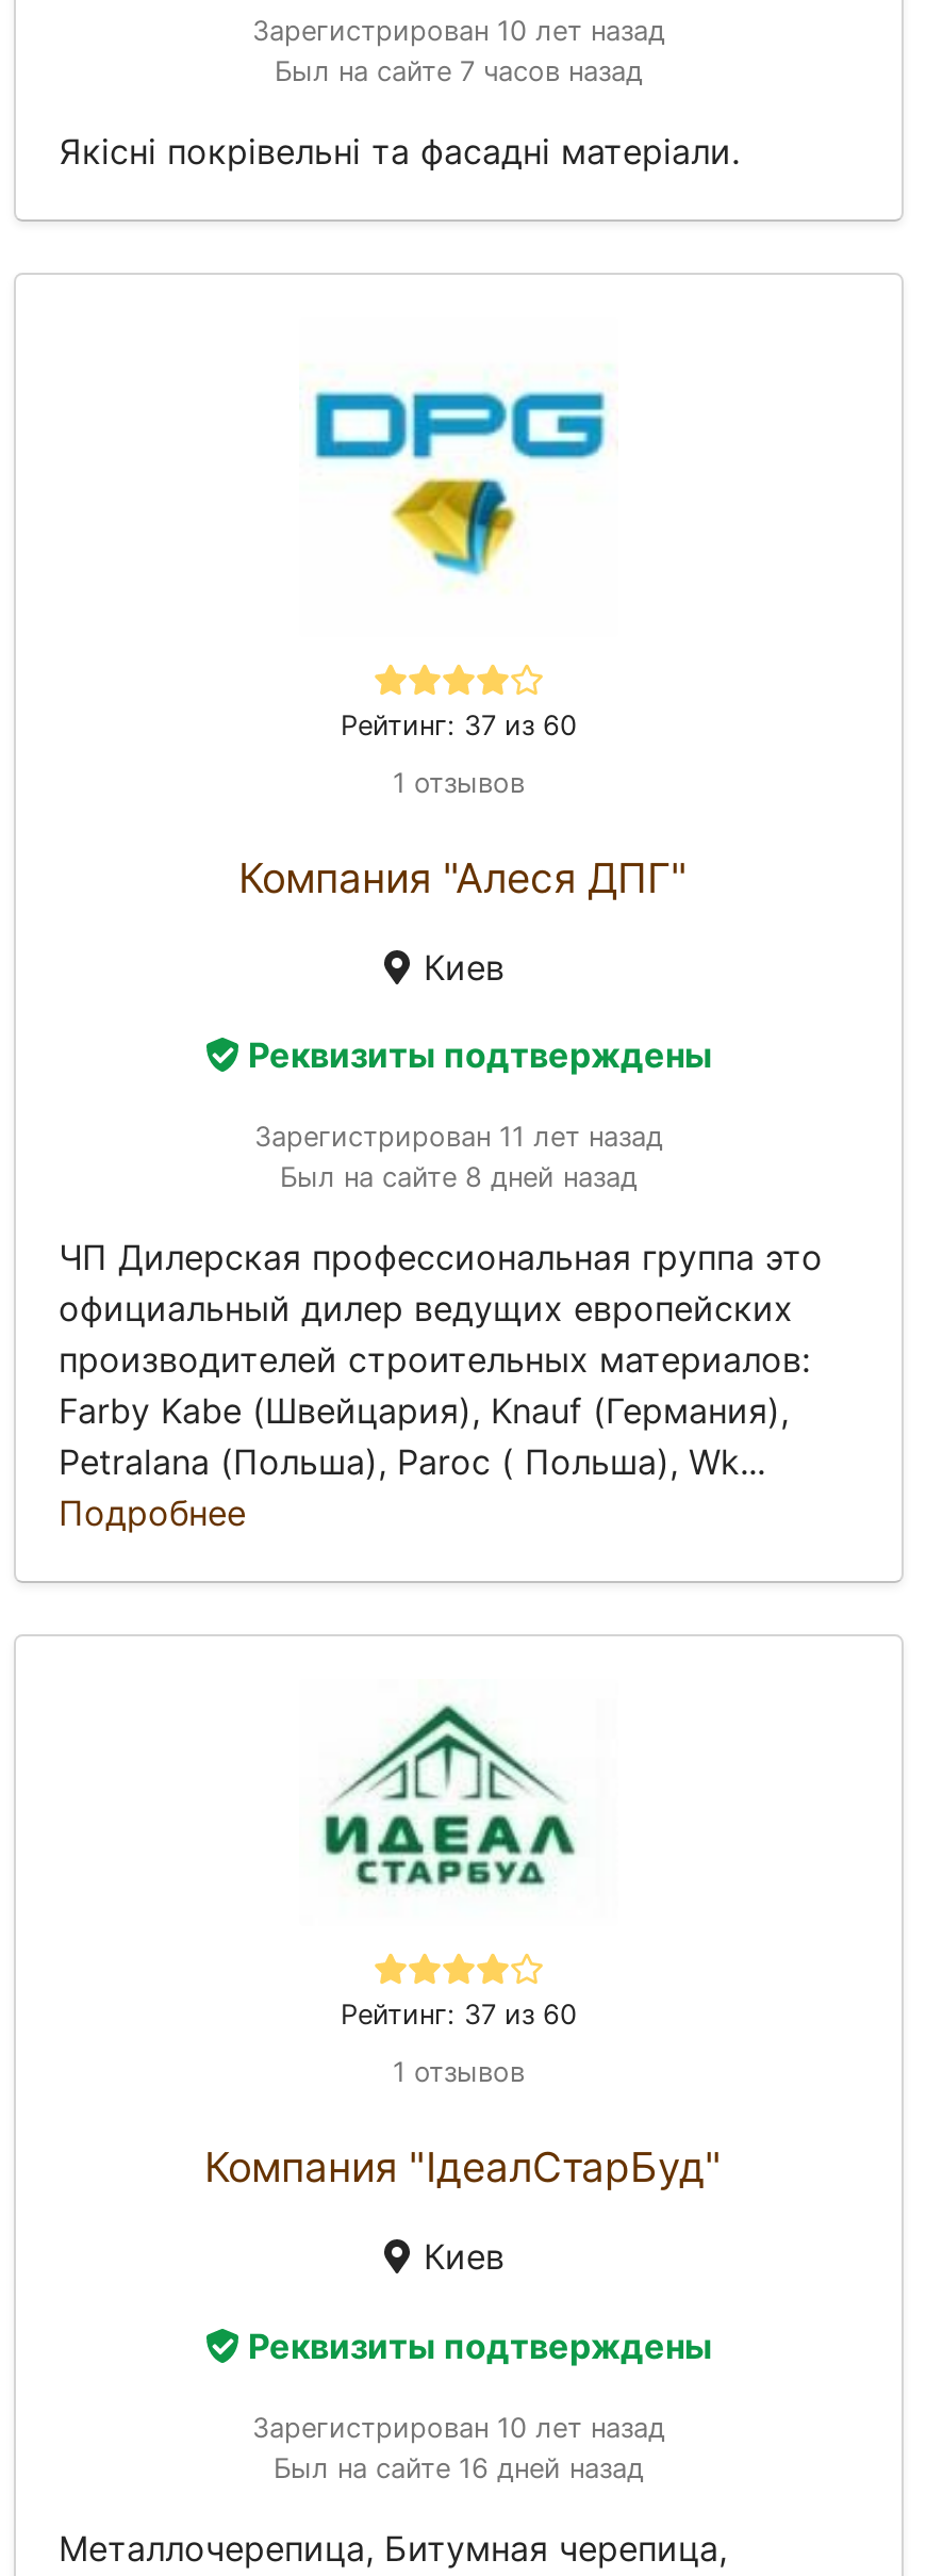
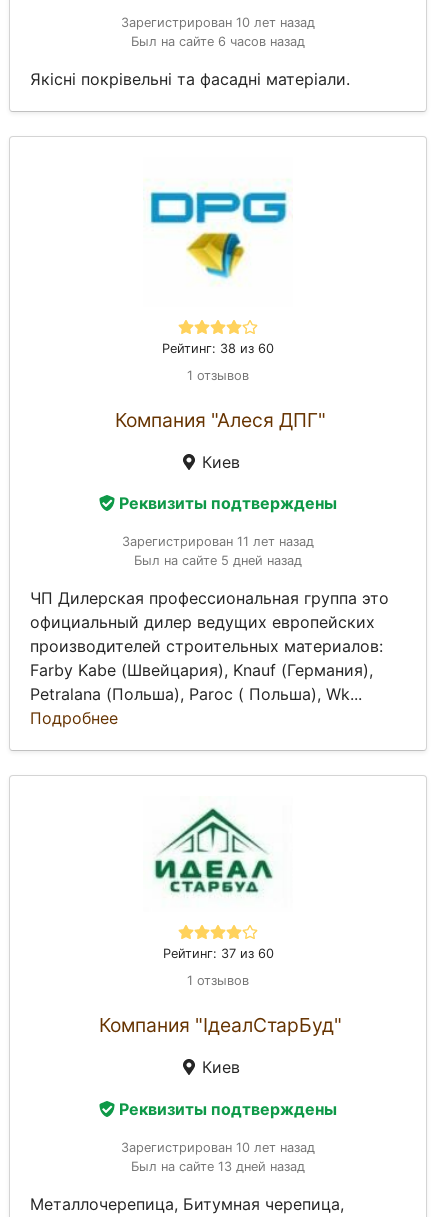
[275,55,643,87] Был на сайте 7 часов назад -> [131,34,305,49] Был на сайте 6 часов назад
[341,709,577,741] Рейтинг: 37 из 60 -> [162,341,274,356] Рейтинг: 38 из 60
[280,1162,638,1194] Был на сайте 8 дней назад -> [134,553,302,568] Был на сайте 5 дней назад
[274,2452,644,2484] Был на сайте 16 дней назад -> [131,1159,305,1174] Был на сайте 13 дней назад

